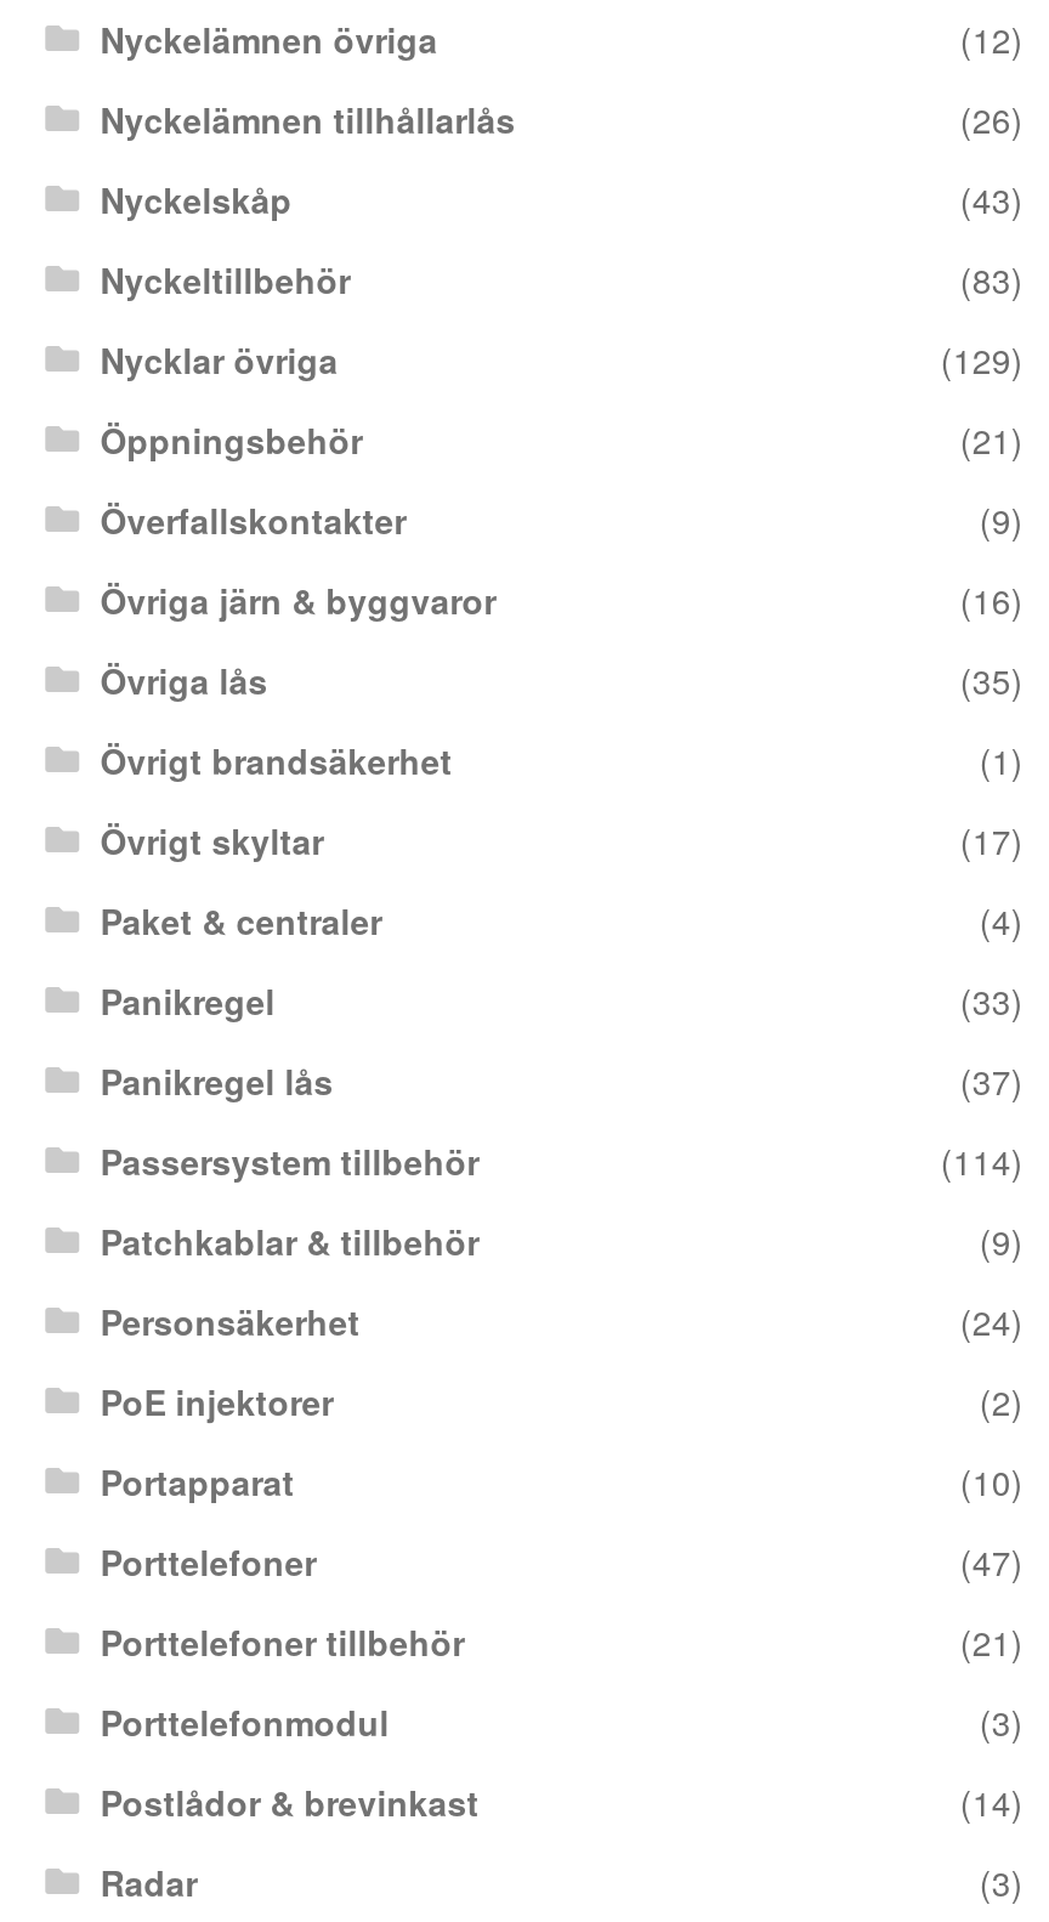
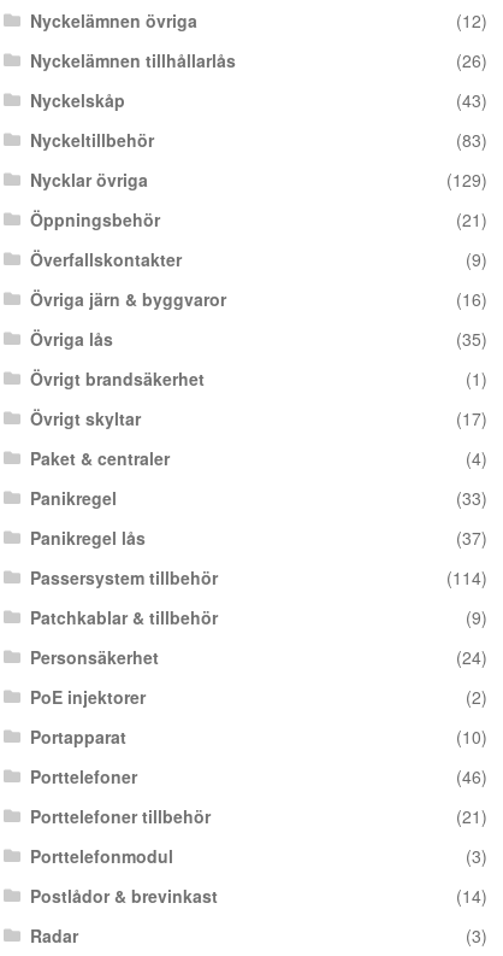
[960,1536,1023,1584] (47) -> [457,764,488,788] (46)

